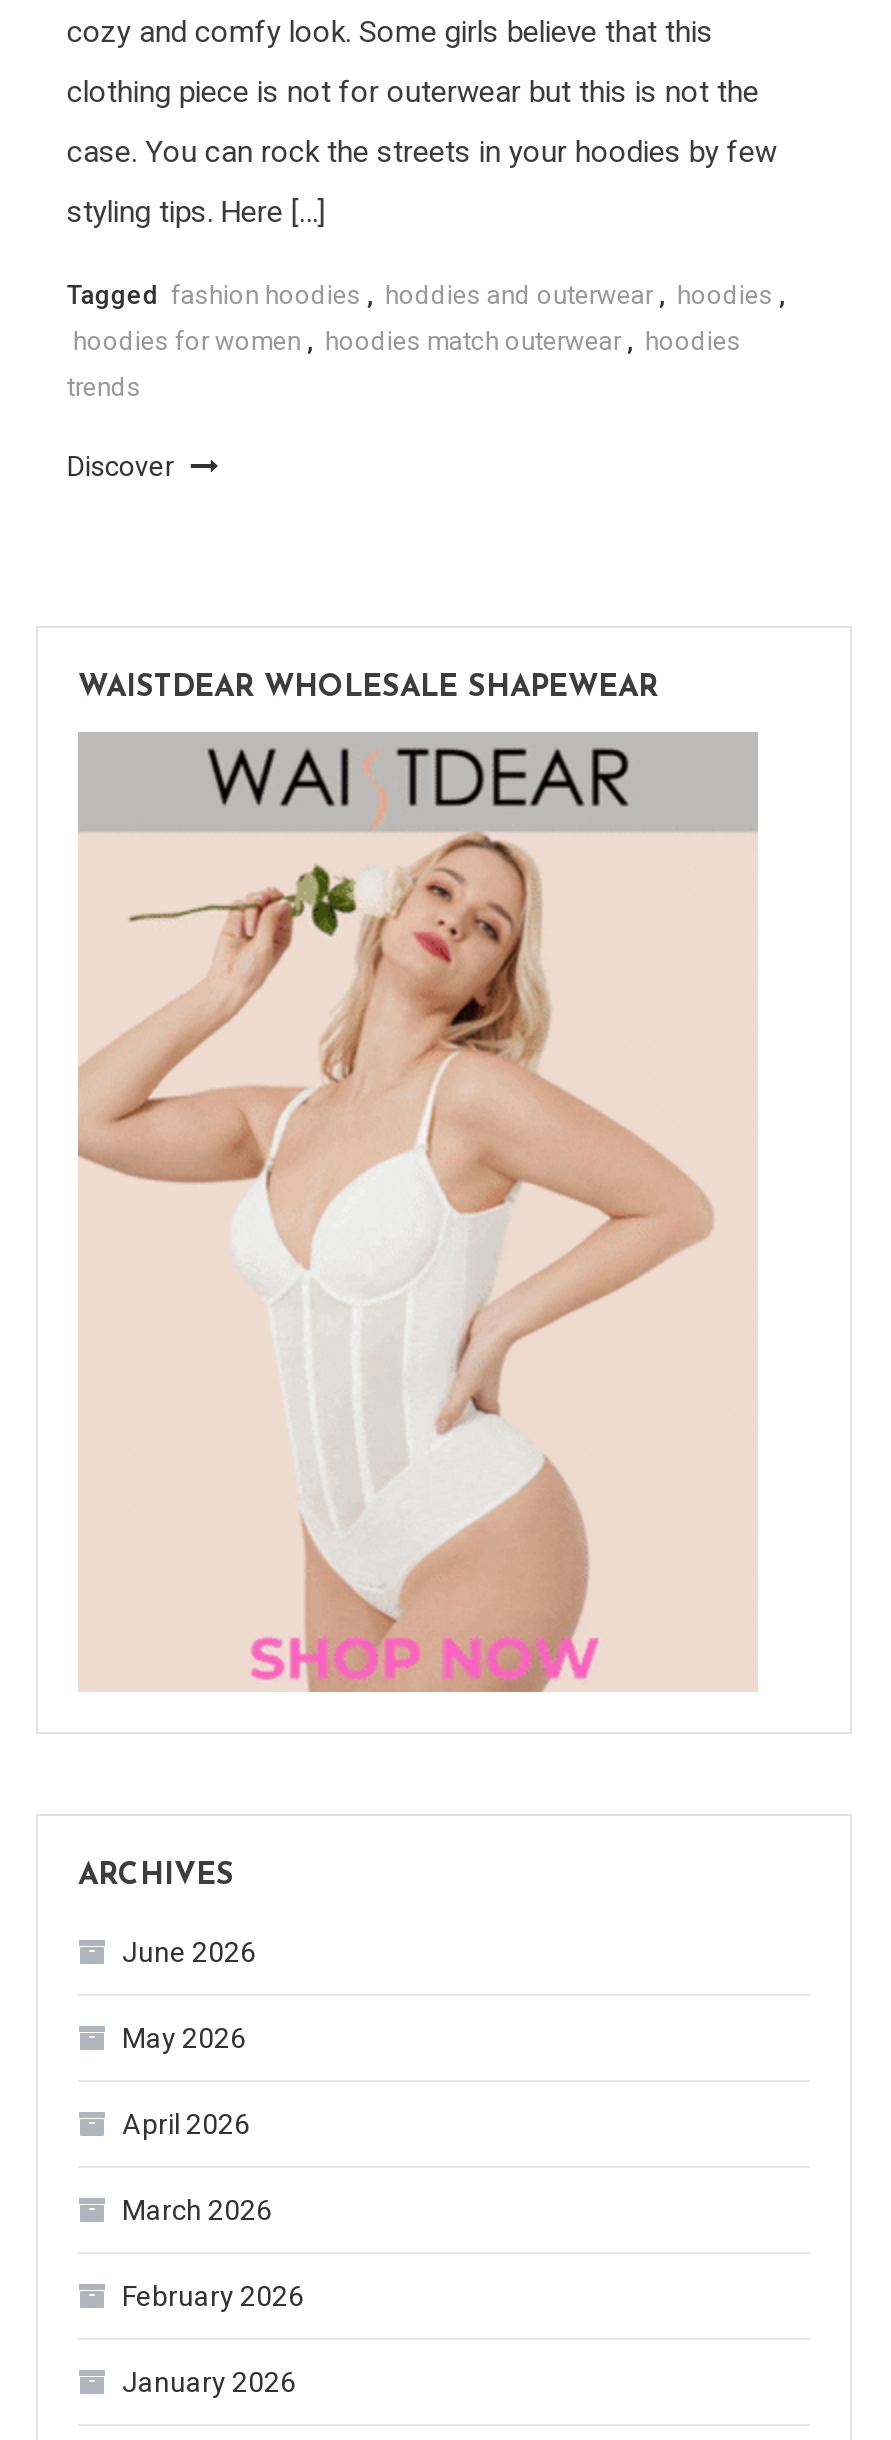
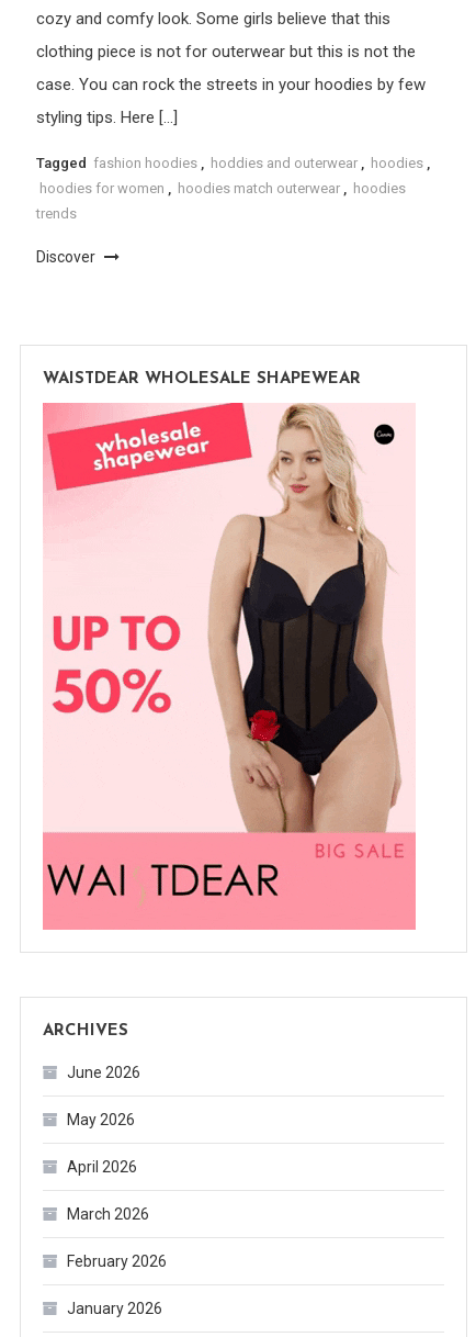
[76,730,760,1694] [image] -> [43,402,416,930] [image]

